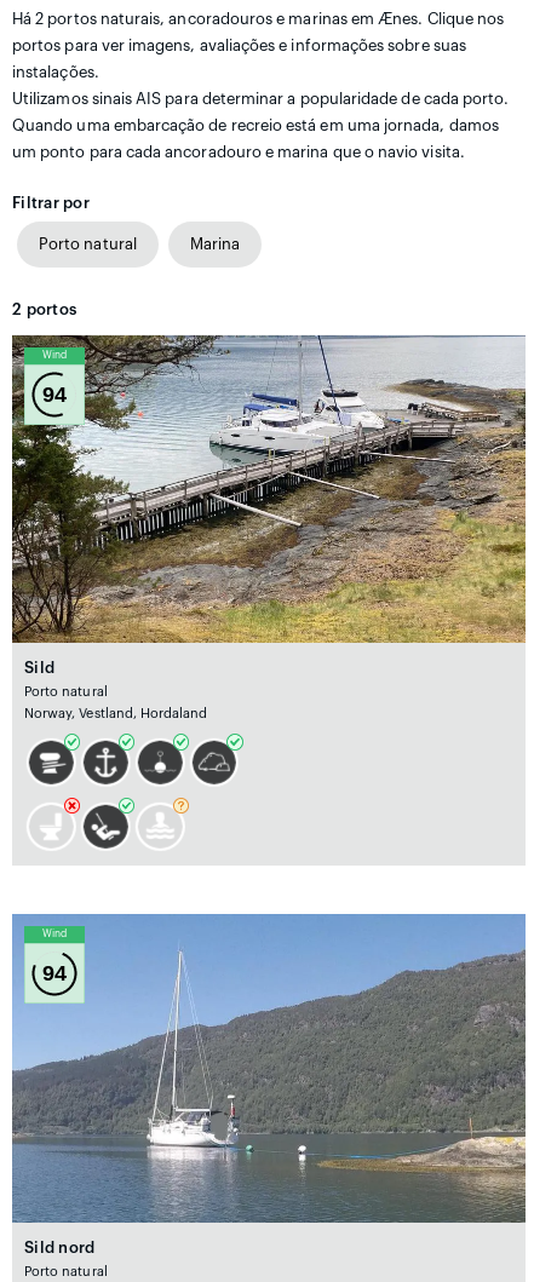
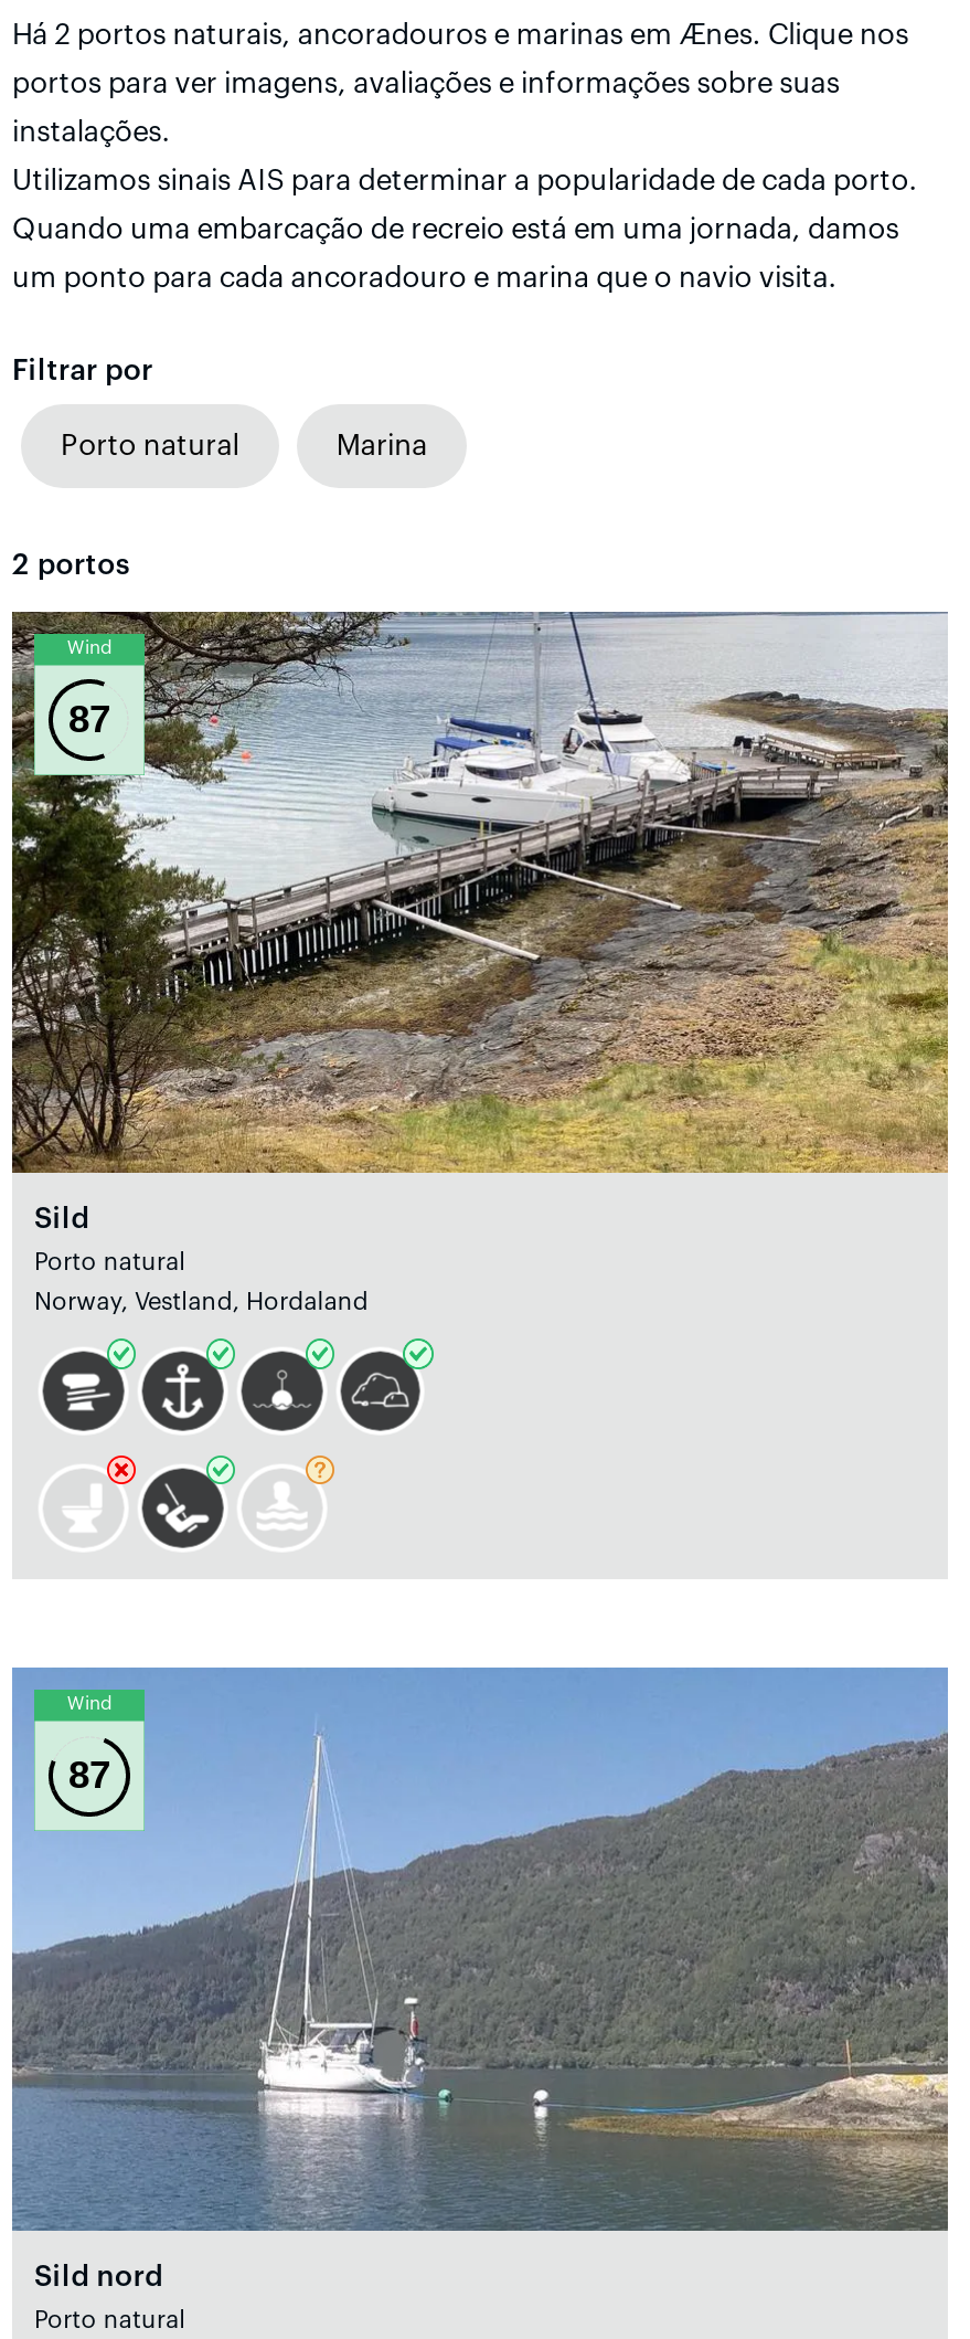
[42,382,67,406] 94 -> [68,697,110,740] 87
[42,961,67,985] 94 -> [68,1753,110,1796] 87

